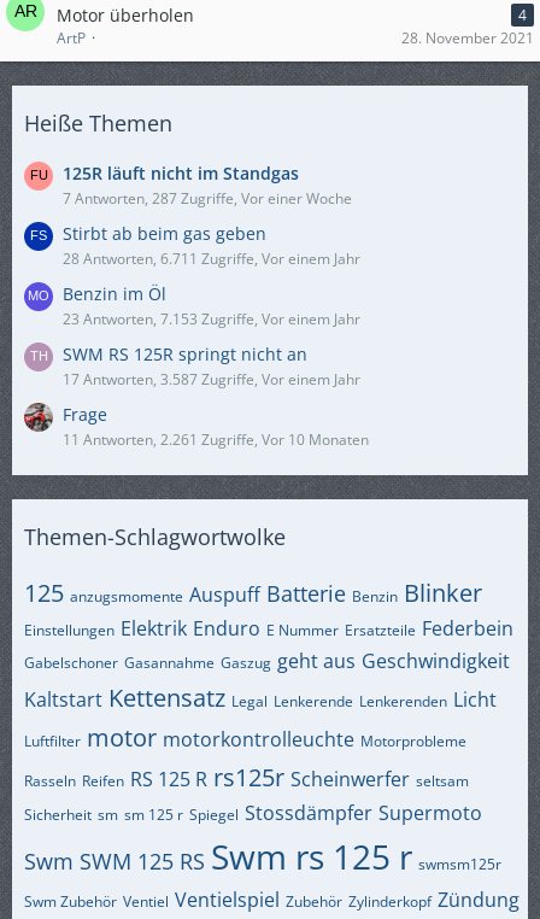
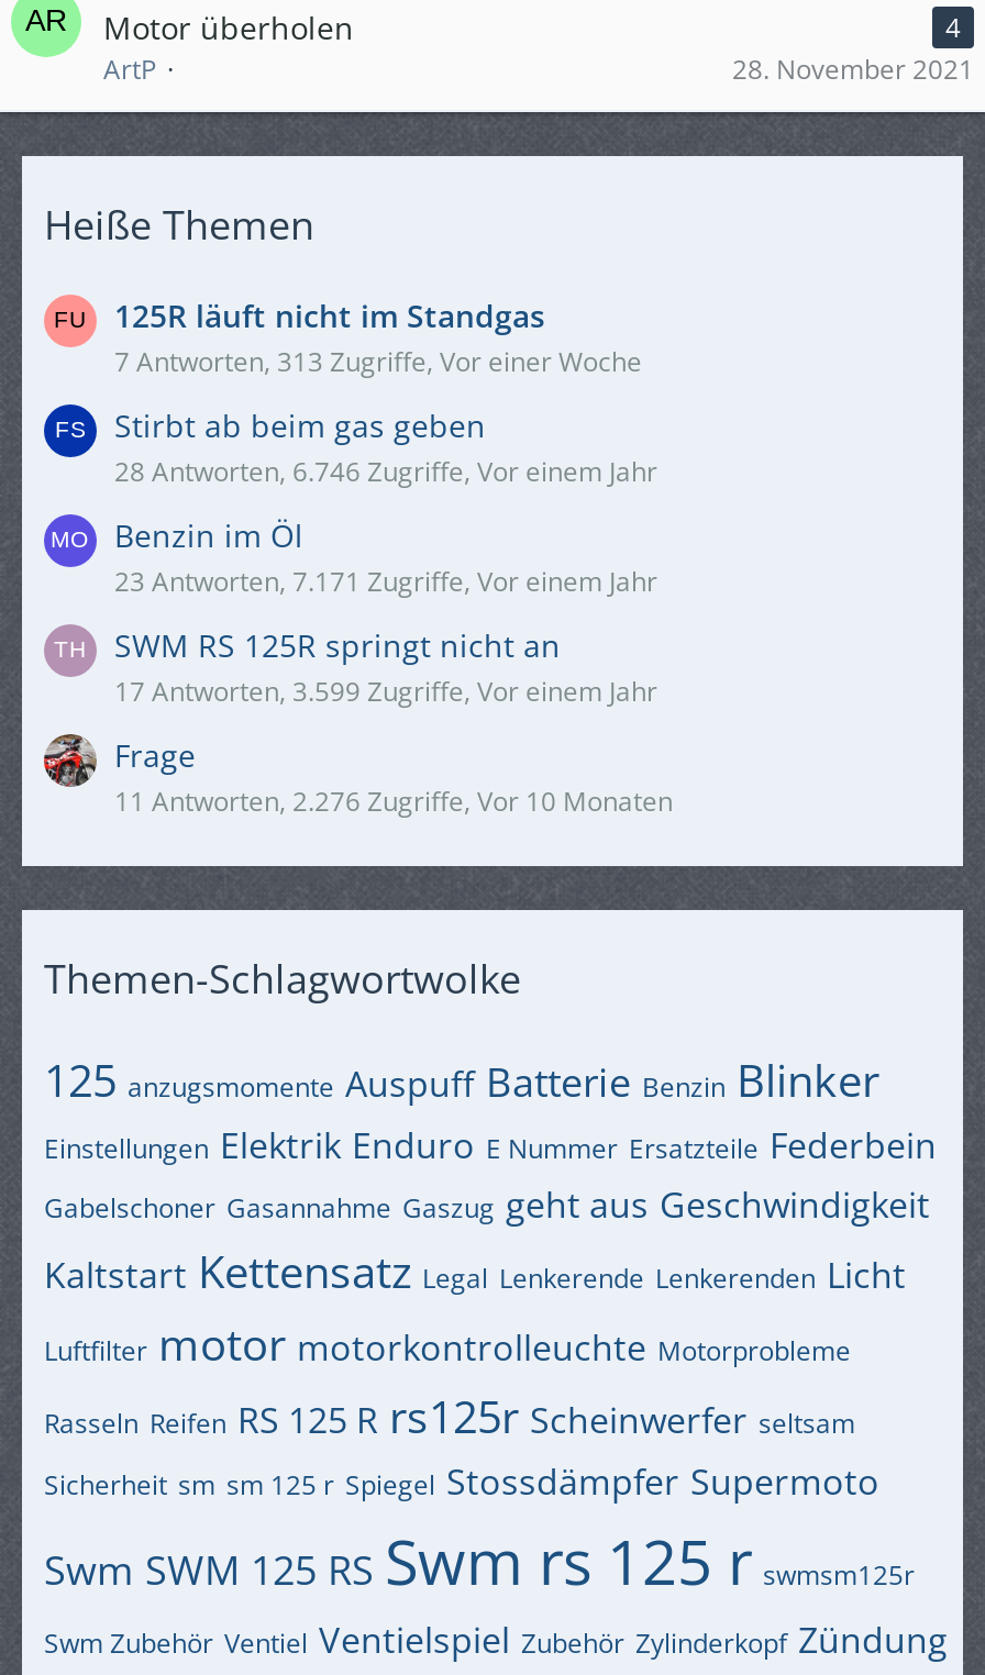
[63,188,352,208] 7 Antworten, 287 Zugriffe, Vor einer Woche -> [114,342,642,380] 7 Antworten, 313 Zugriffe, Vor einer Woche
[63,248,360,269] 28 Antworten, 6.711 Zugriffe, Vor einem Jahr -> [114,452,657,490] 28 Antworten, 6.746 Zugriffe, Vor einem Jahr
[63,309,360,329] 23 Antworten, 7.153 Zugriffe, Vor einem Jahr -> [114,562,657,600] 23 Antworten, 7.171 Zugriffe, Vor einem Jahr
[63,369,360,389] 17 Antworten, 3.587 Zugriffe, Vor einem Jahr -> [114,672,657,710] 17 Antworten, 3.599 Zugriffe, Vor einem Jahr
[63,429,369,450] 11 Antworten, 2.261 Zugriffe, Vor 10 Monaten -> [114,782,673,819] 11 Antworten, 2.276 Zugriffe, Vor 10 Monaten

